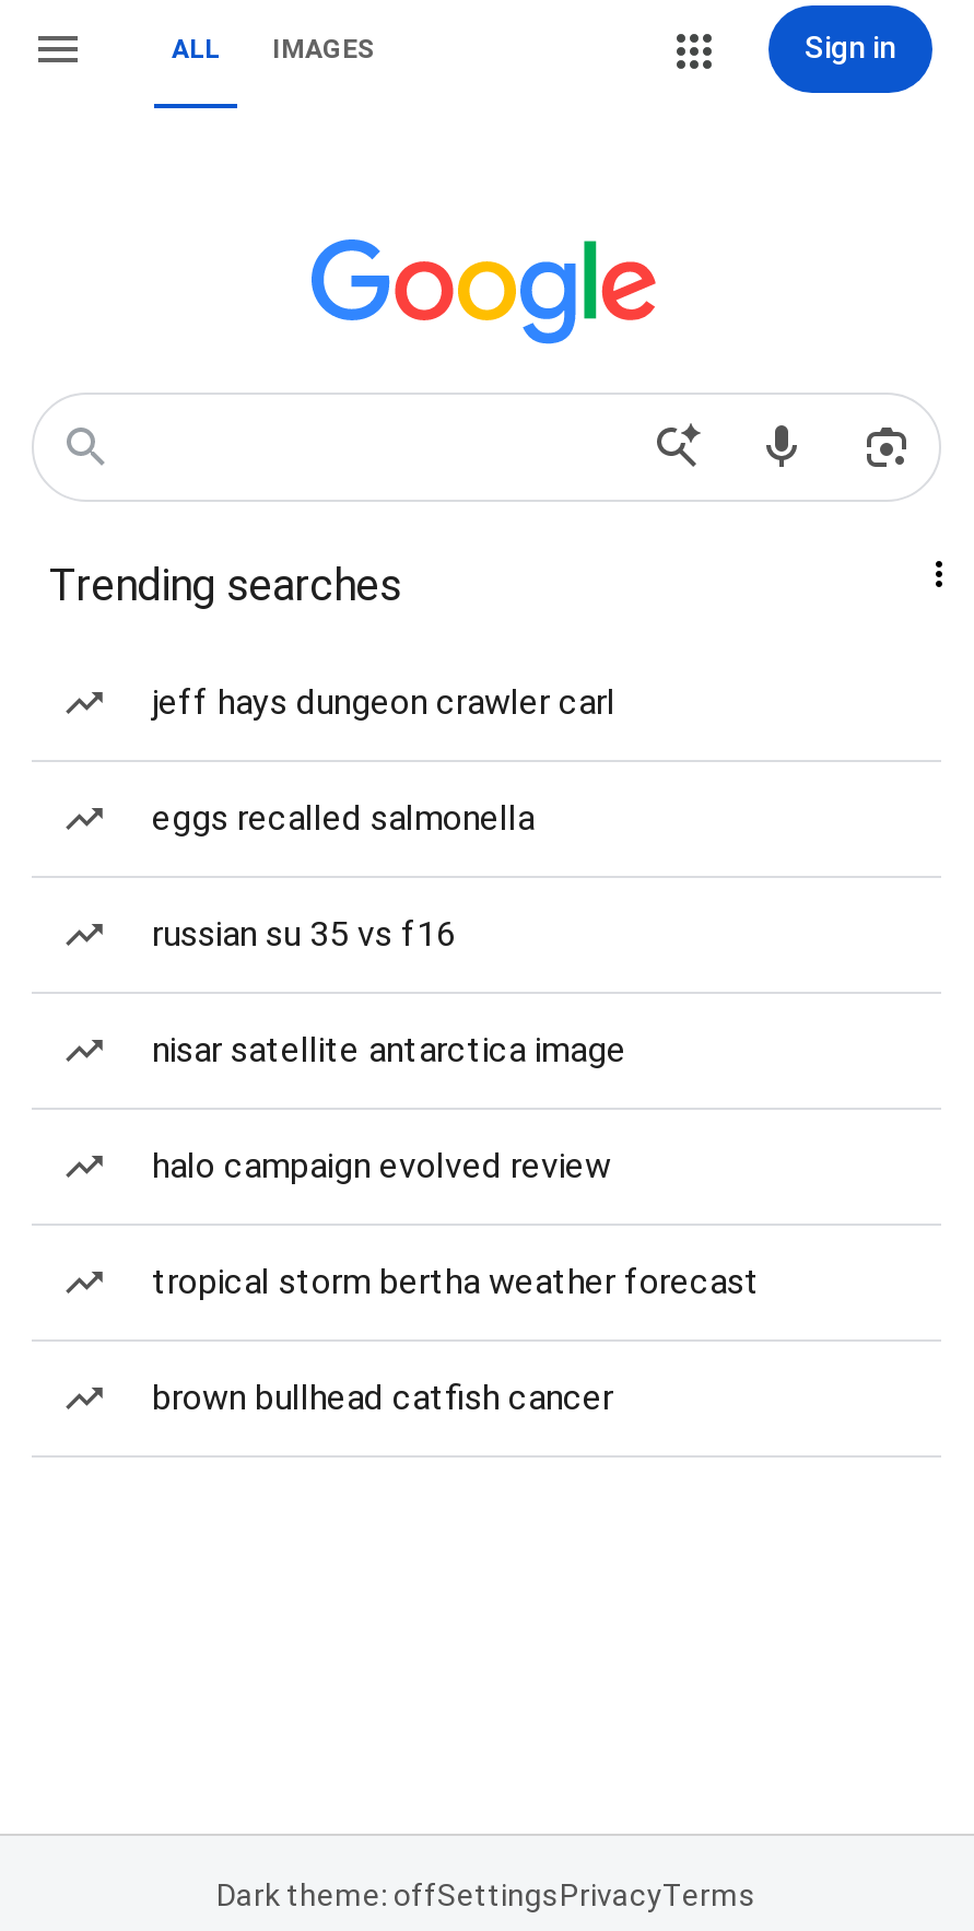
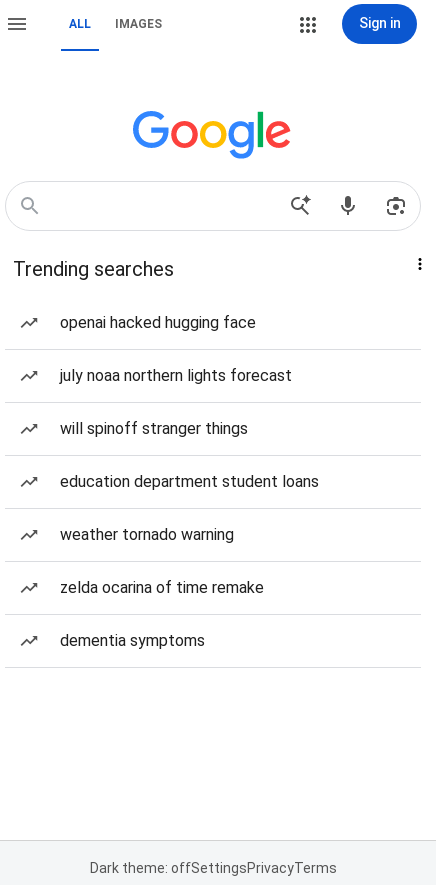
[152,681,615,723] jeff hays dungeon crawler carl -> [60,313,256,332] openai hacked hugging face
[152,797,535,839] eggs recalled salmonella -> [60,366,292,385] july noaa northern lights forecast
[152,913,456,955] russian su 35 vs f16 -> [60,419,248,438] will spinoff stranger things
[152,1029,626,1070] nisar satellite antarctica image -> [60,472,319,491] education department student loans
[152,1145,611,1186] halo campaign evolved review -> [60,525,234,544] weather tornado warning
[152,1261,760,1302] tropical storm bertha weather forecast -> [60,578,264,597] zelda ocarina of time remake
[152,1377,613,1418] brown bullhead catfish cancer -> [60,631,205,650] dementia symptoms

